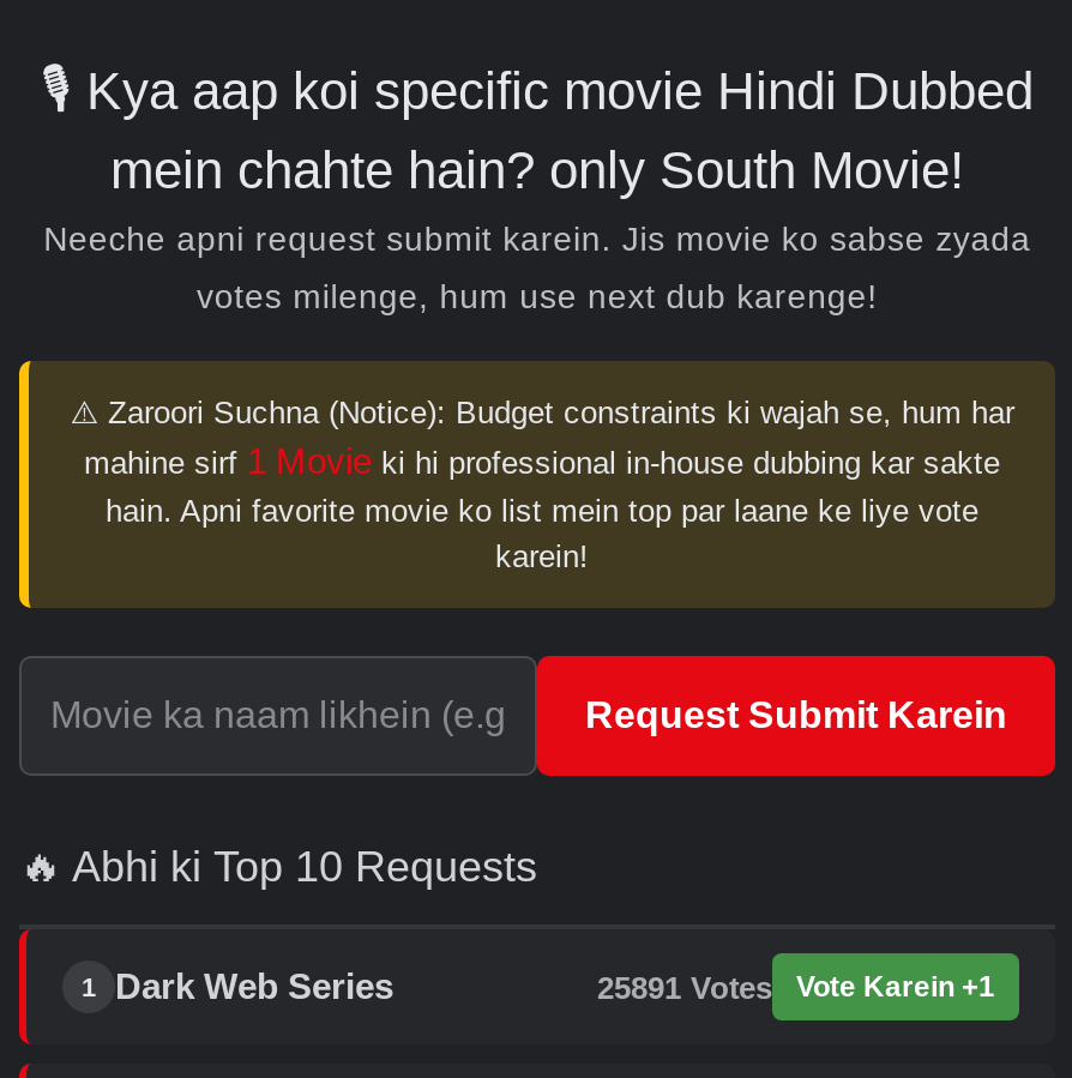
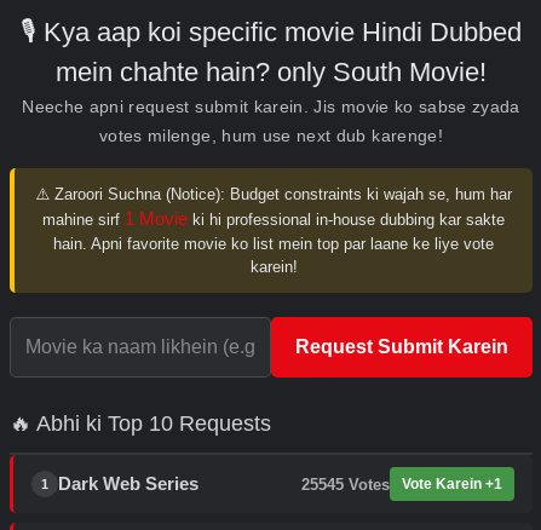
[597,969,995,1005] 25891 Votes Vote Karein +1 -> [301,475,502,493] 25545 Votes Vote Karein +1

